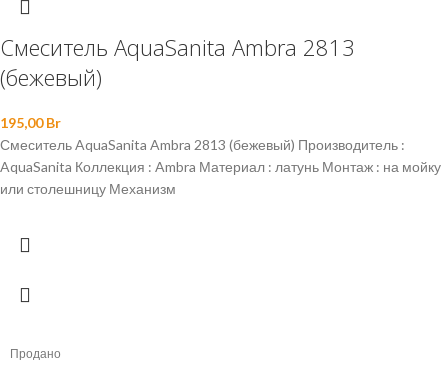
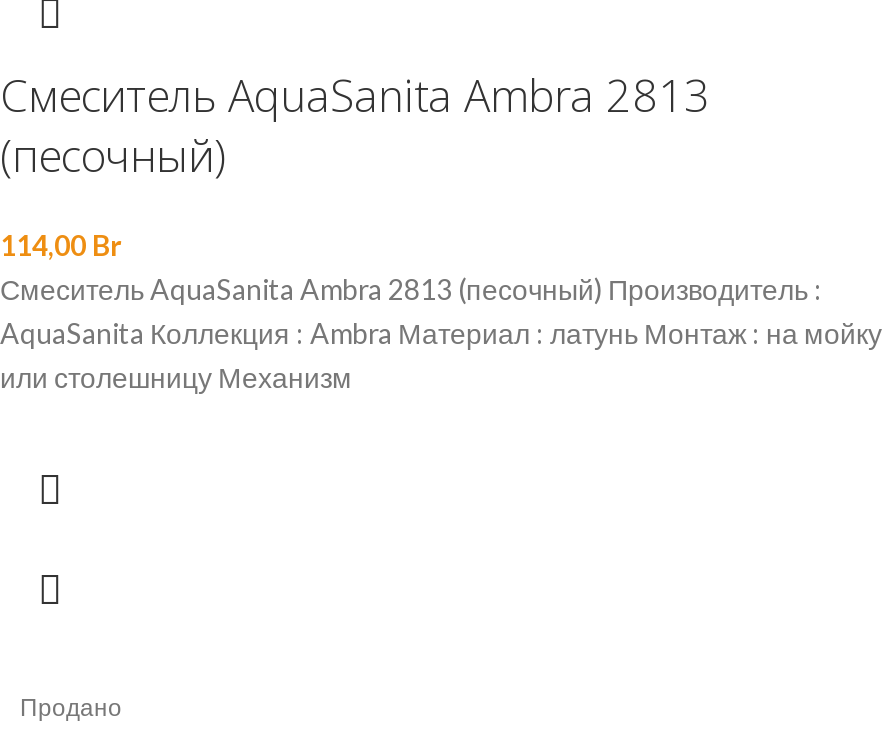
[0,62,102,92] (бежевый) -> [0,124,226,184] (песочный)
[0,114,405,153] 195,00 Br | Смеситель AquaSanita Ambra 2813 (бежевый) Производитель : -> [0,228,822,306] 114,00 Br | Смеситель AquaSanita Ambra 2813 (песочный) Производитель :

